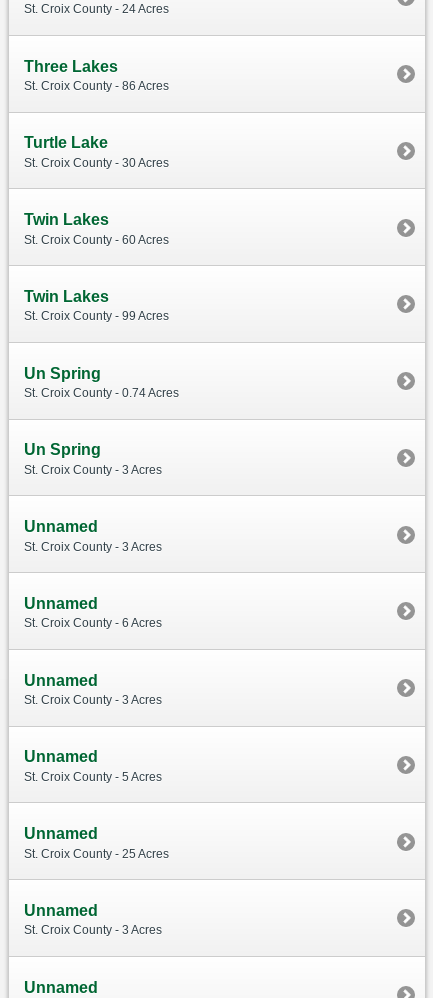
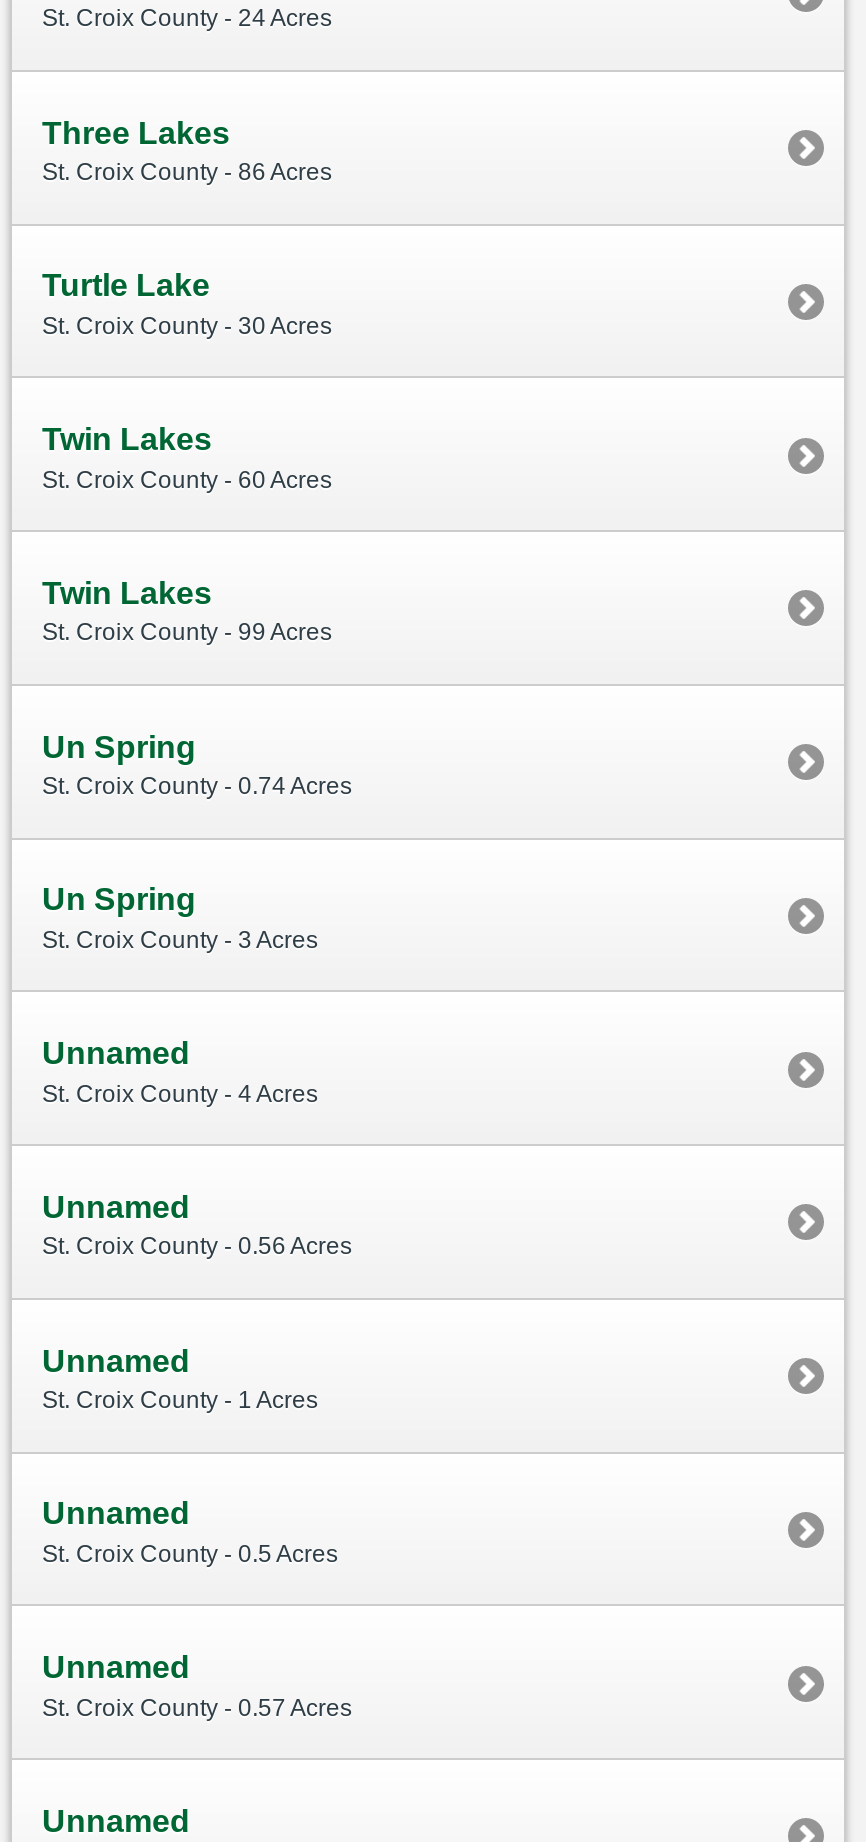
[24,540,162,554] St. Croix County - 3 Acres -> [42,1079,318,1107] St. Croix County - 4 Acres
[24,616,162,630] St. Croix County - 6 Acres -> [42,1233,352,1261] St. Croix County - 0.56 Acres
[24,693,162,707] St. Croix County - 3 Acres -> [42,1386,318,1414] St. Croix County - 1 Acres
[24,770,162,784] St. Croix County - 5 Acres -> [42,1540,338,1568] St. Croix County - 0.5 Acres
[24,847,169,937] St. Croix County - 25 Acres | Unnamed | St. Croix County - 3 Acres -> [42,1693,352,1721] St. Croix County - 0.57 Acres

